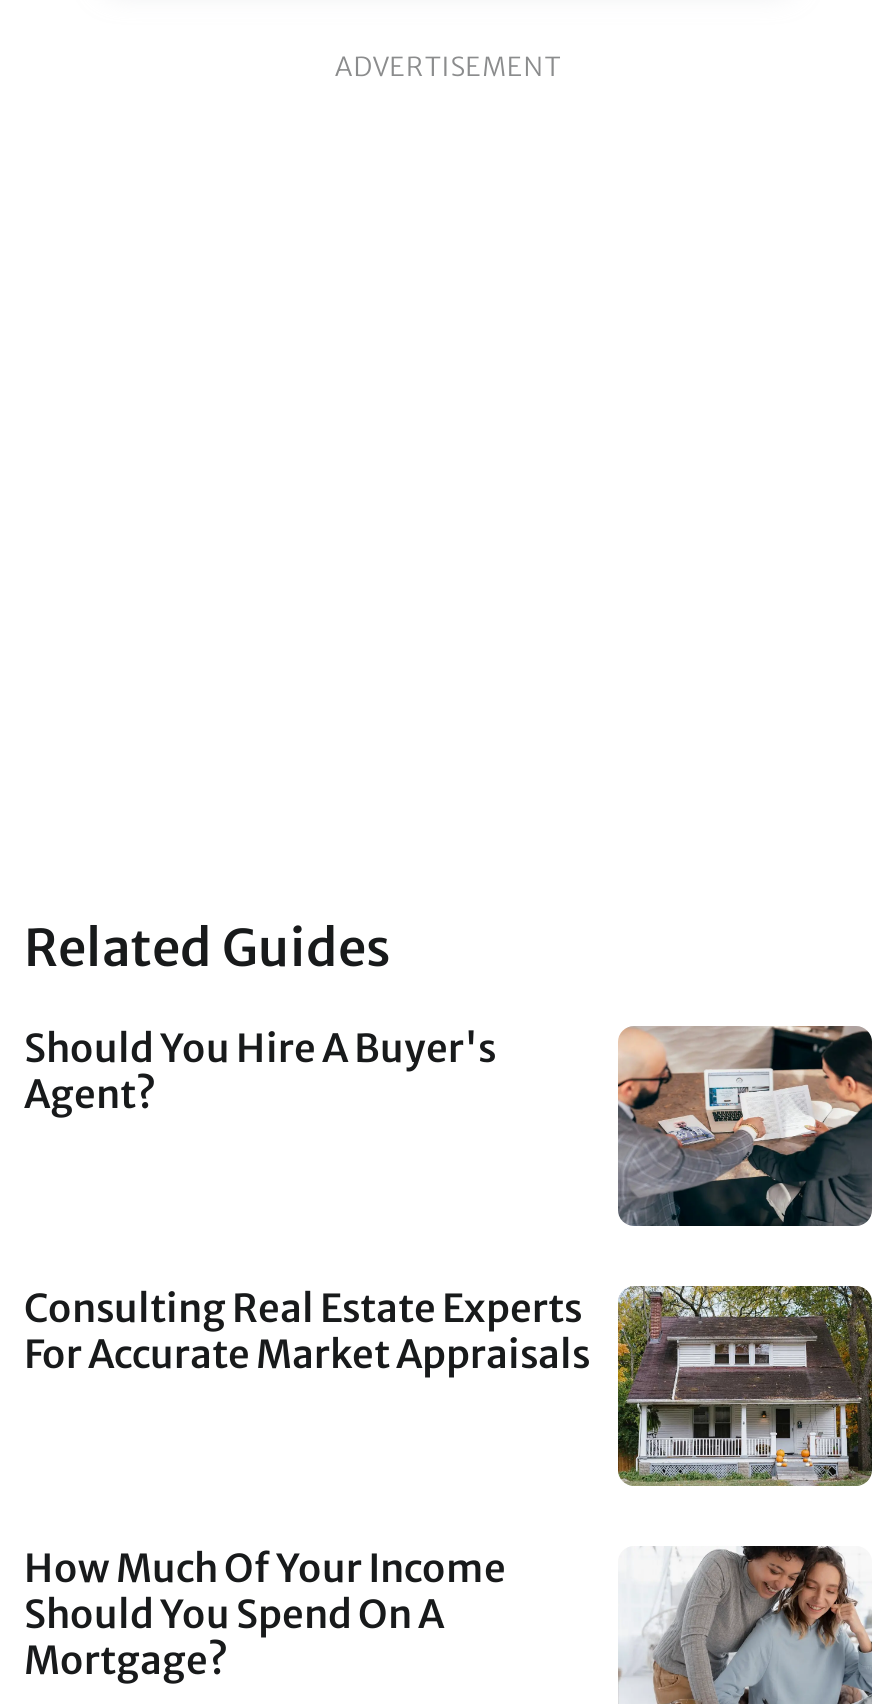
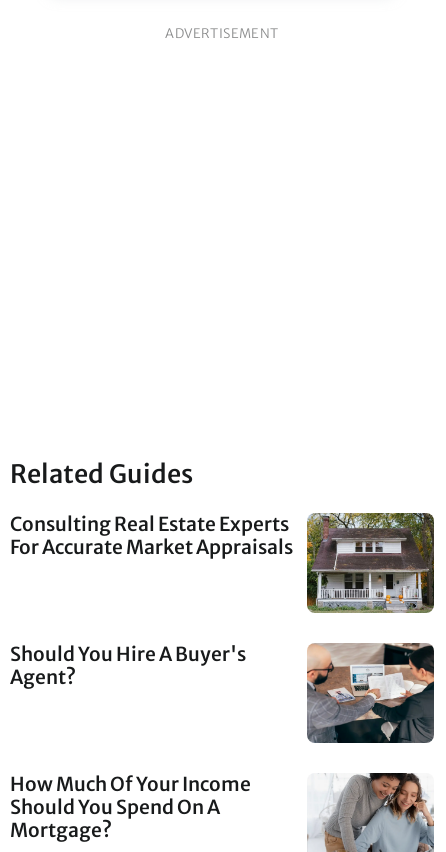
moved [24,1023,496,1117] -> [10,642,246,689]: Should You Hire A Buyer's | Agent?
moved [616,1026,874,1228] -> [307,643,434,744]: [image]
moved [24,1282,874,1488] -> [10,511,435,614]: [image] | Consulting Real Estate Experts | For Accurate Market Appraisals

